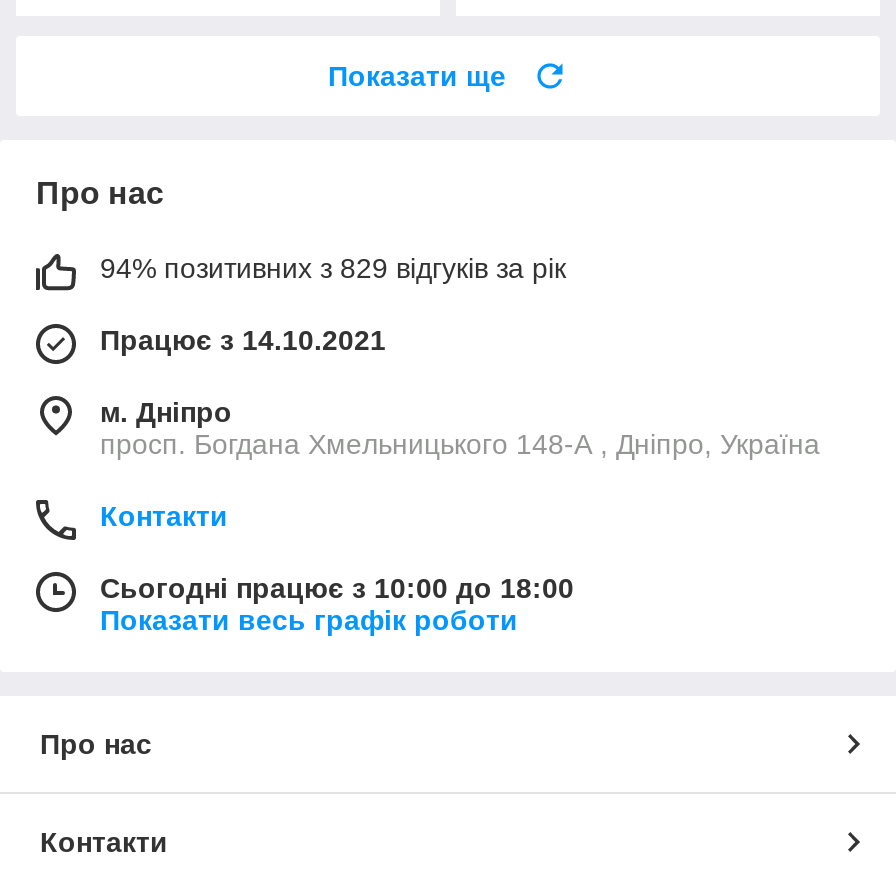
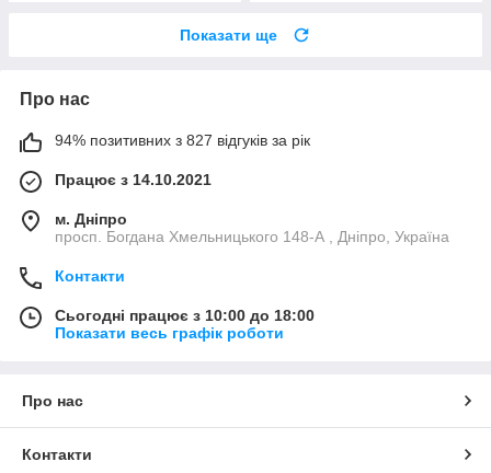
[100,251,566,283] 94% позитивних з 829 відгуків за рік -> [55,131,310,148] 94% позитивних з 827 відгуків за рік

